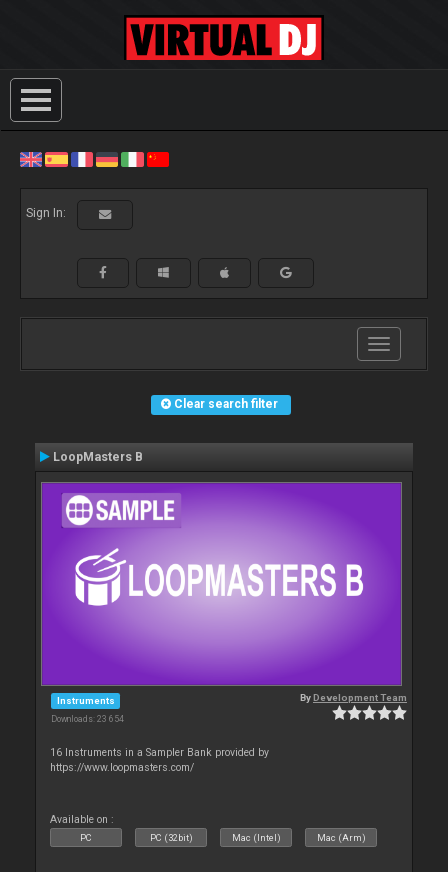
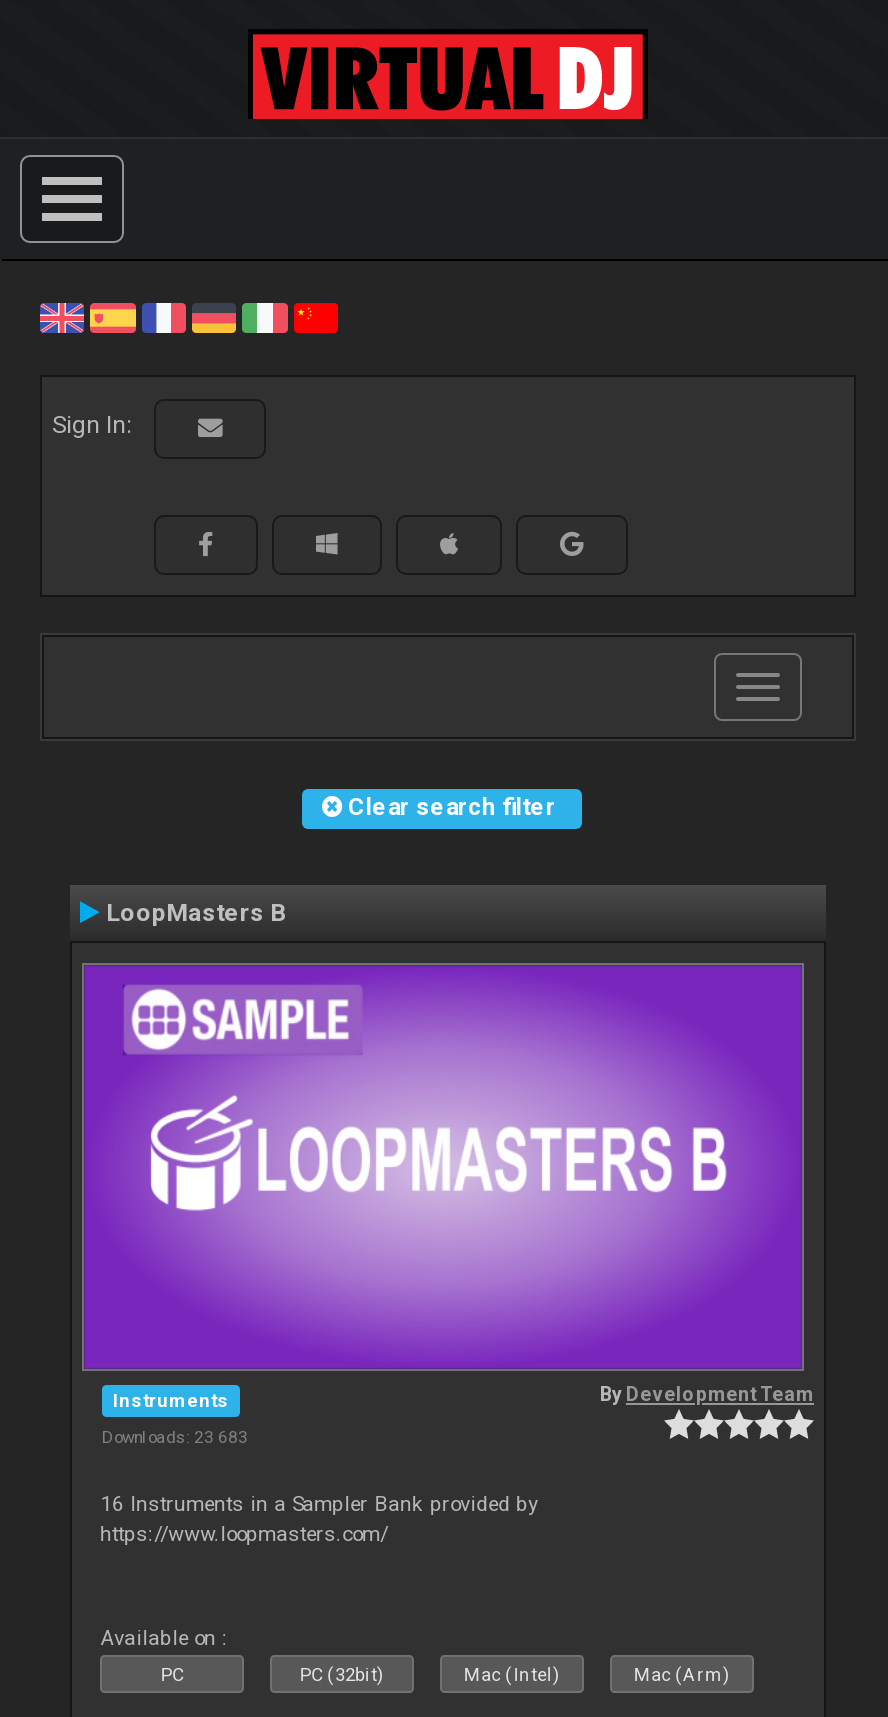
[51,714,124,724] Downloads: 23 654 -> [102,1426,248,1446] Downloads: 23 683

